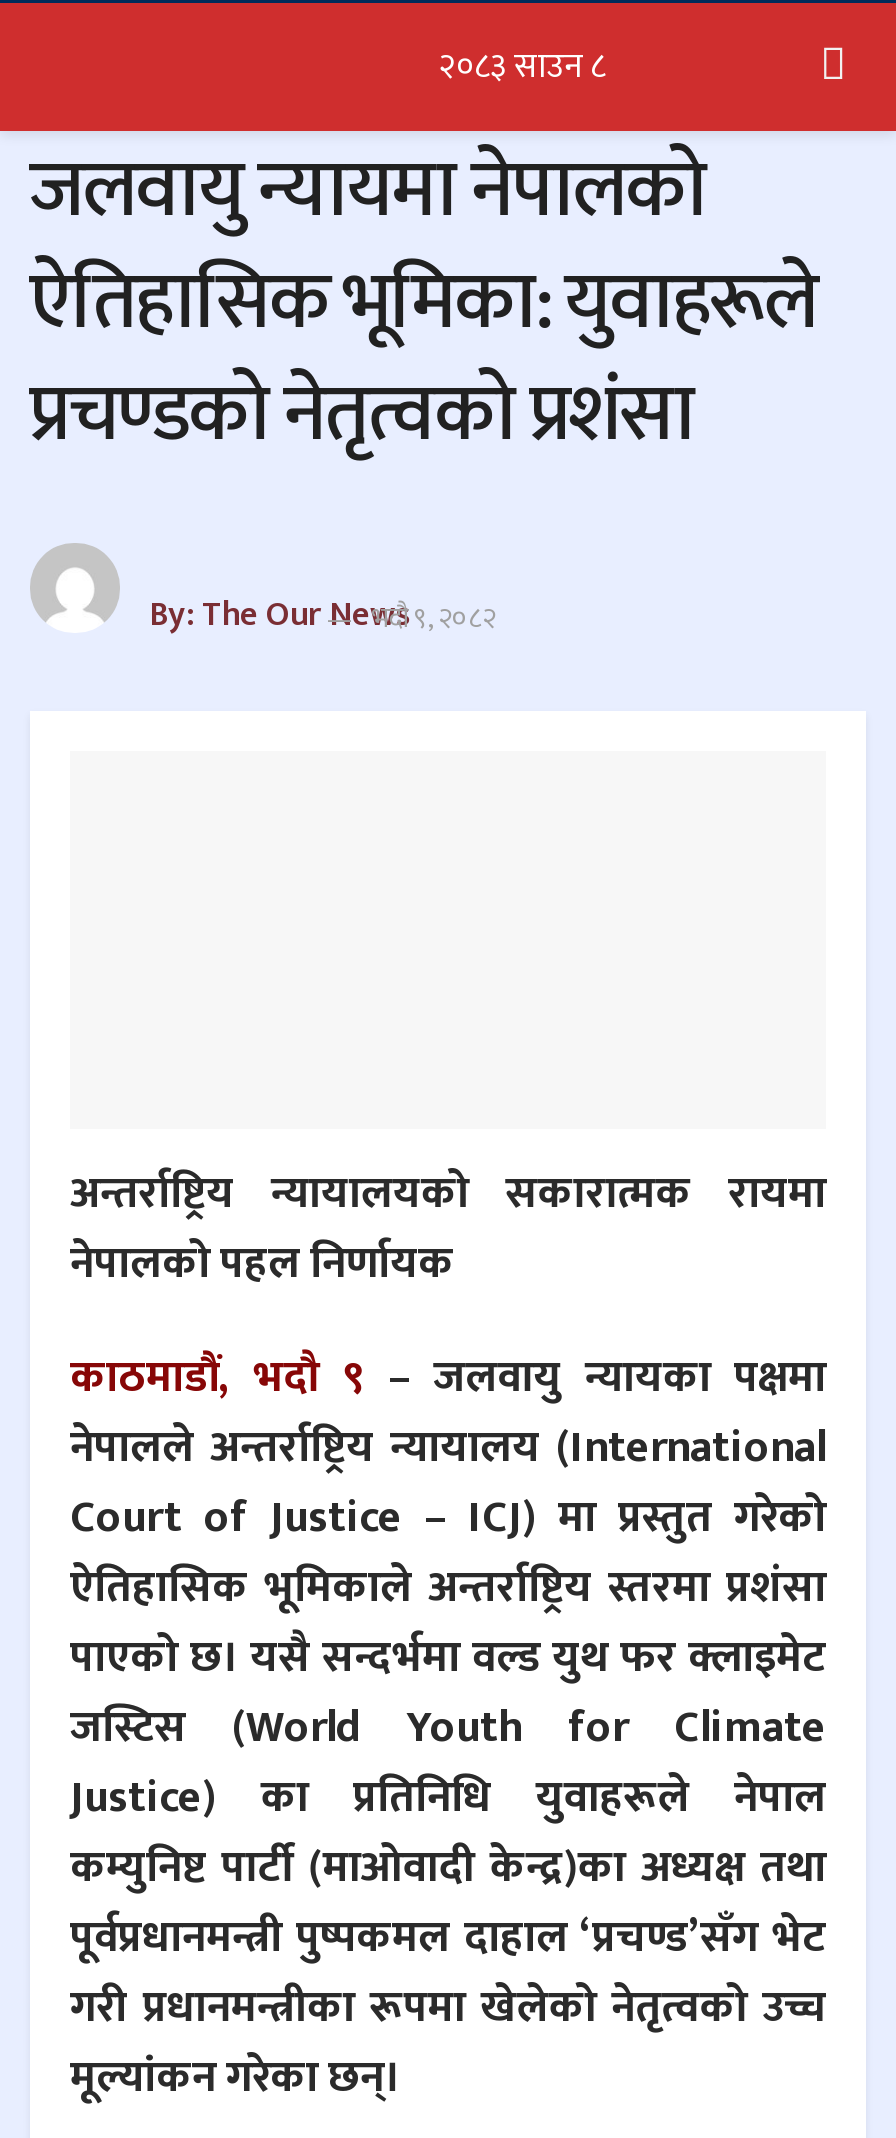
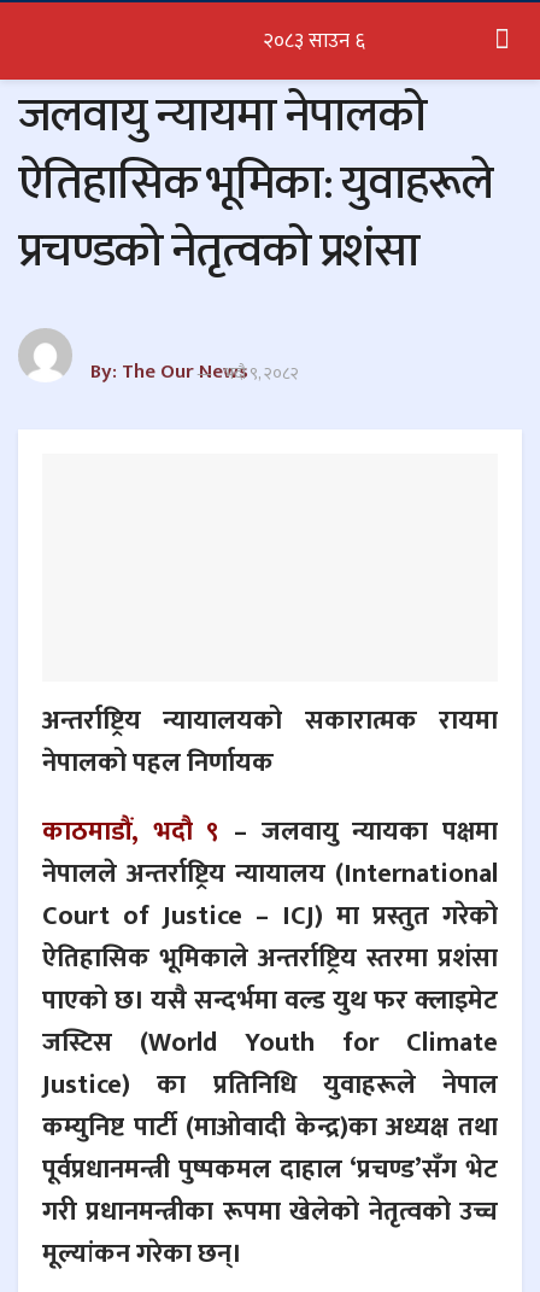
[438,39,606,95] २०८३ साउन ८ -> [263,24,366,58] २०८३ साउन ६

